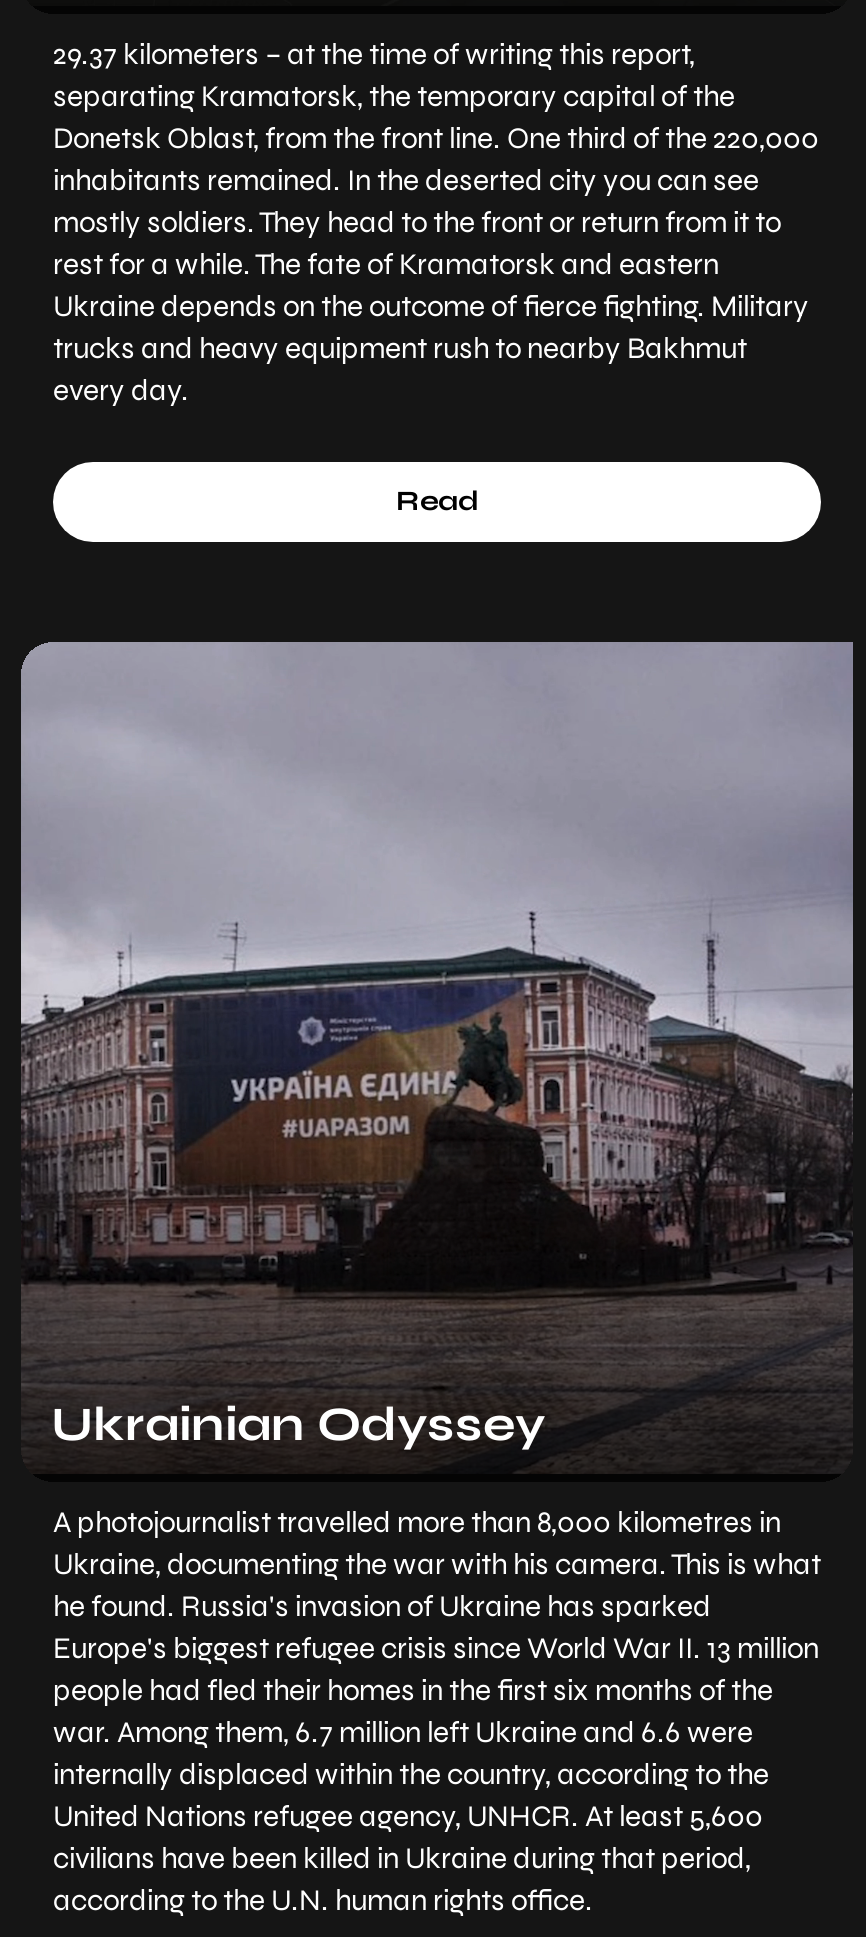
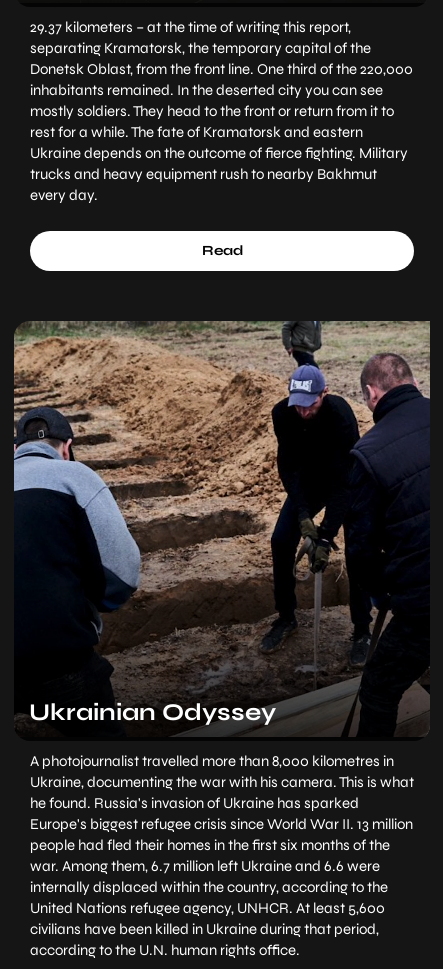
[19,640,855,1472] [image] -> [14,321,430,735] [image]

